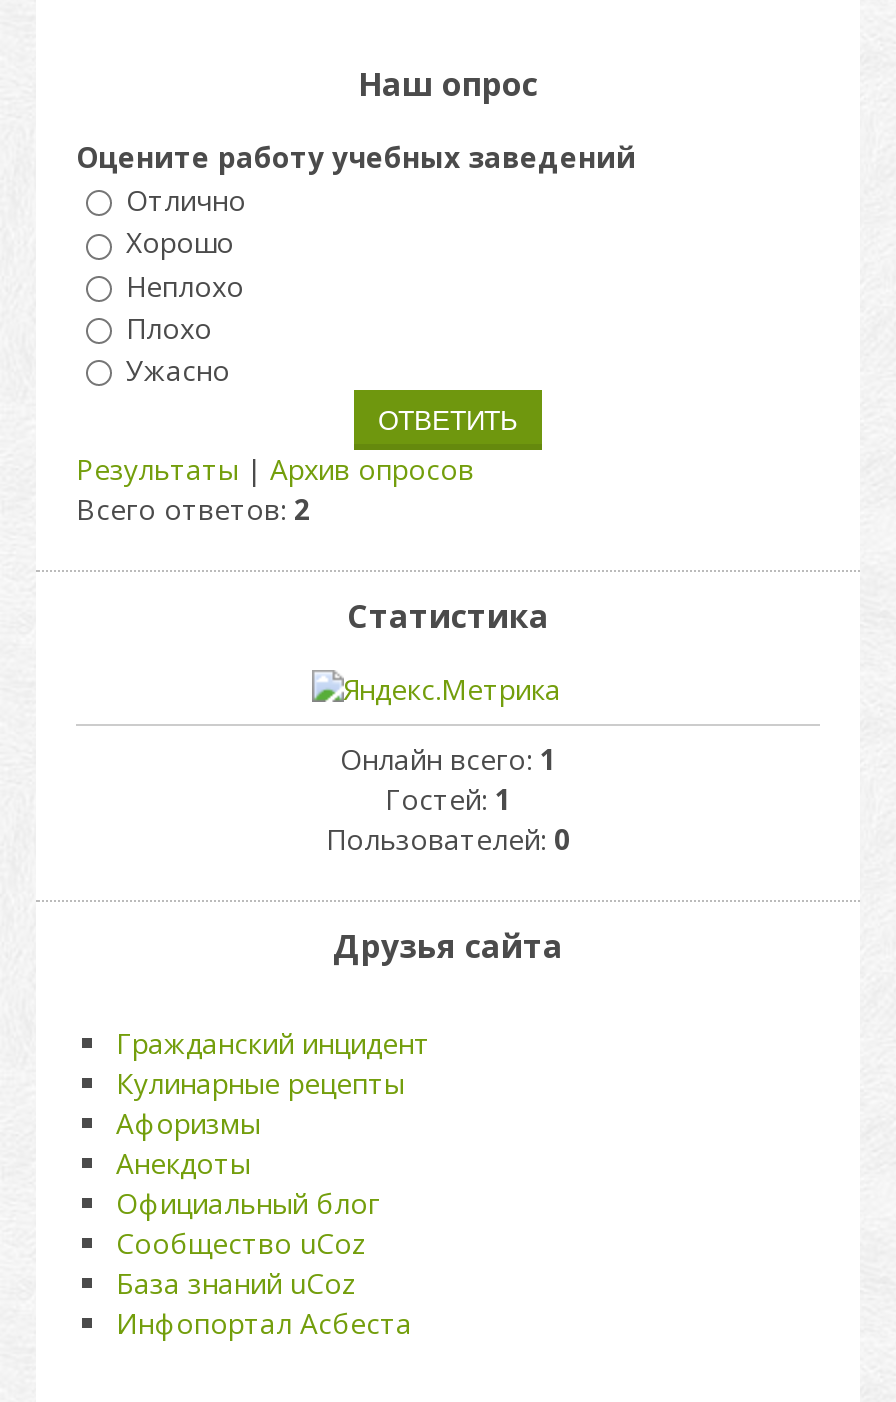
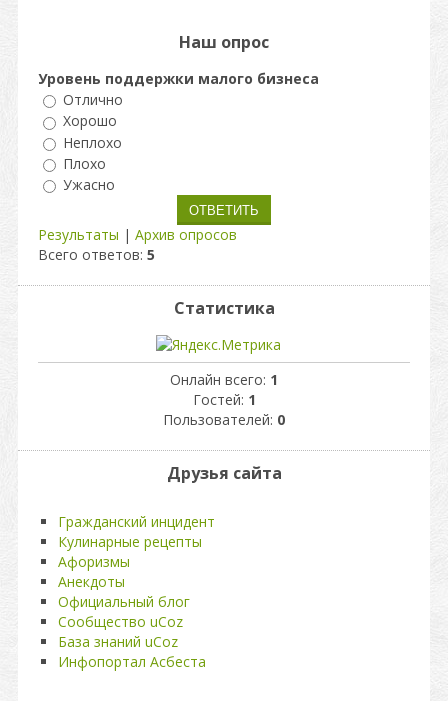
[76,138,636,176] Оцените работу учебных заведений -> [38,69,319,88] Уровень поддержки малого бизнеса
[76,490,310,528] Всего ответов: 2 -> [38,245,155,264] Всего ответов: 5

